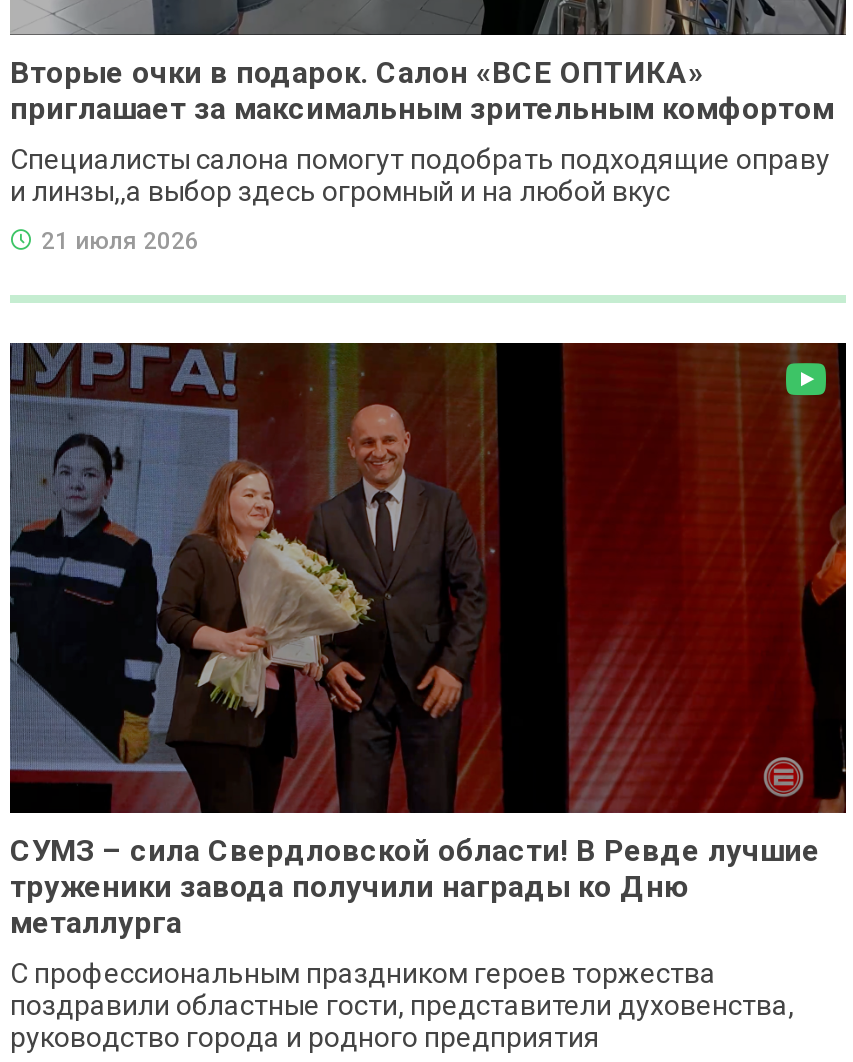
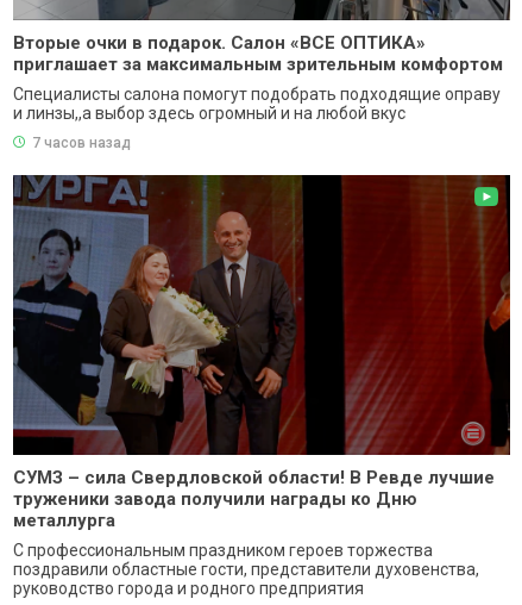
[41,226,199,254] 21 июля 2026 -> [32,135,130,151] 7 часов назад

